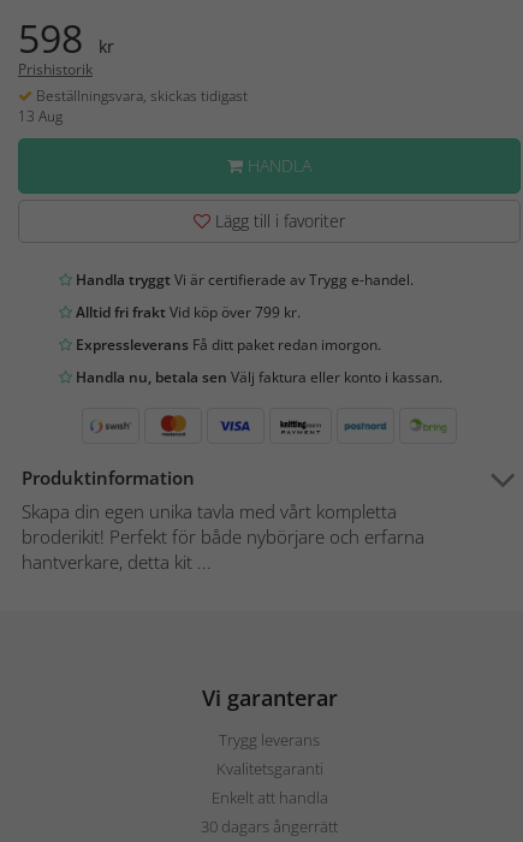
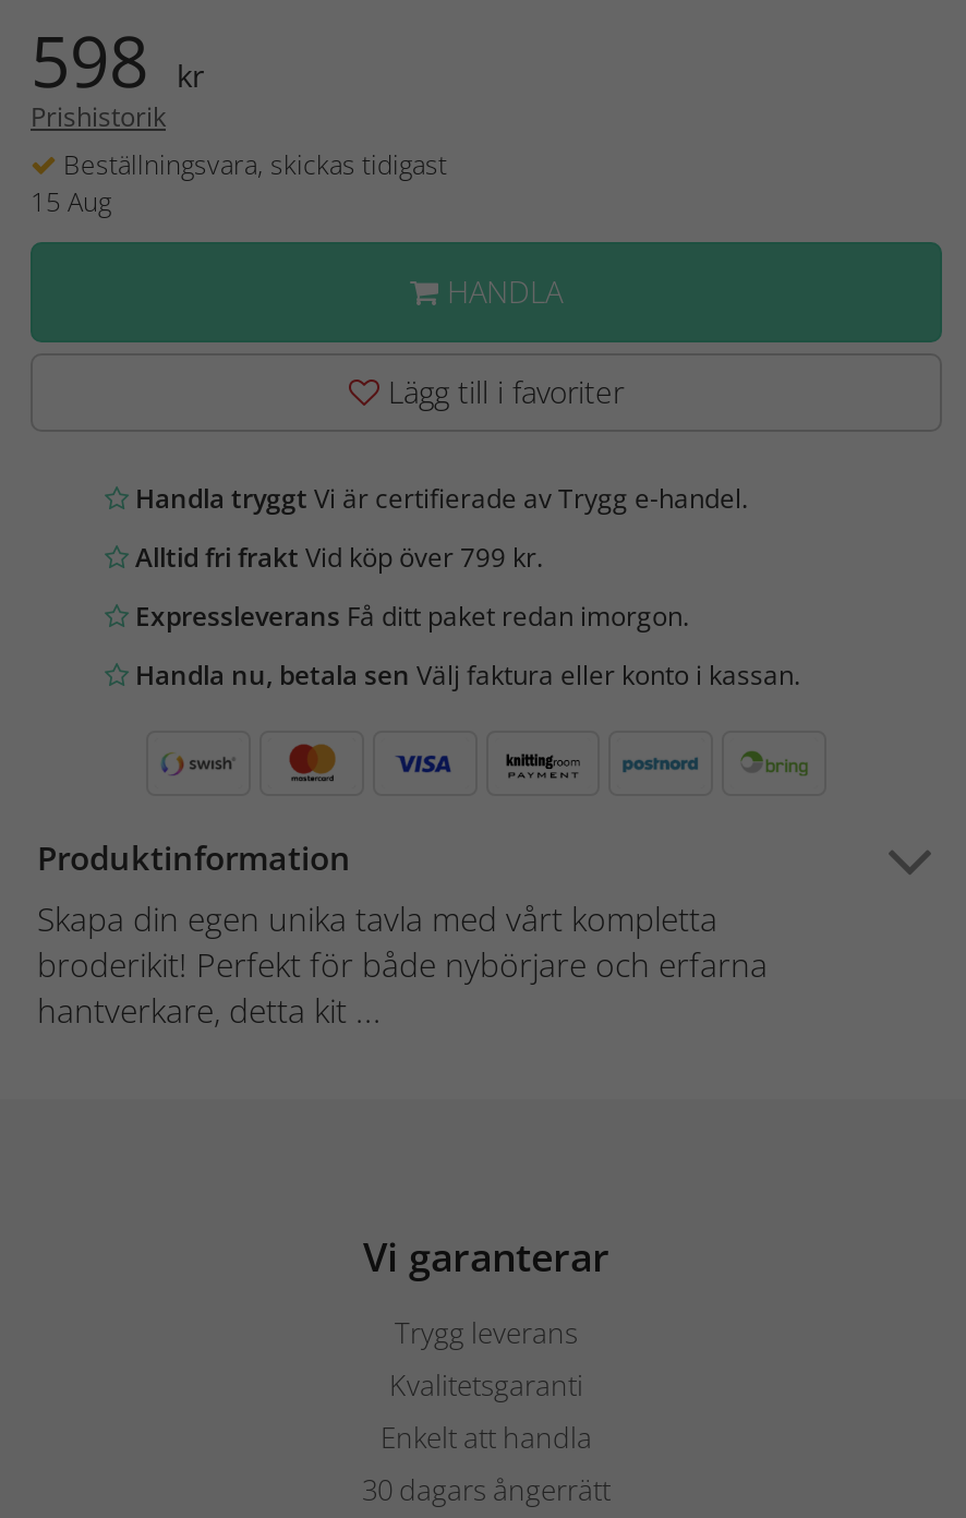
[18,106,63,126] 13 Aug -> [31,183,111,220] 15 Aug

